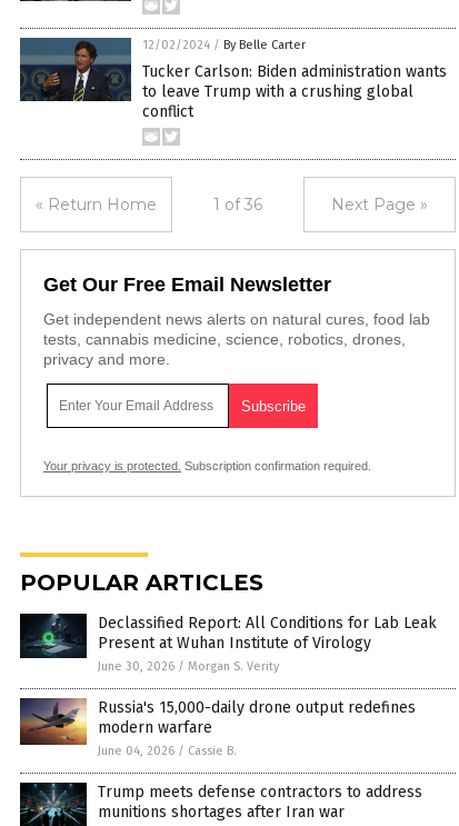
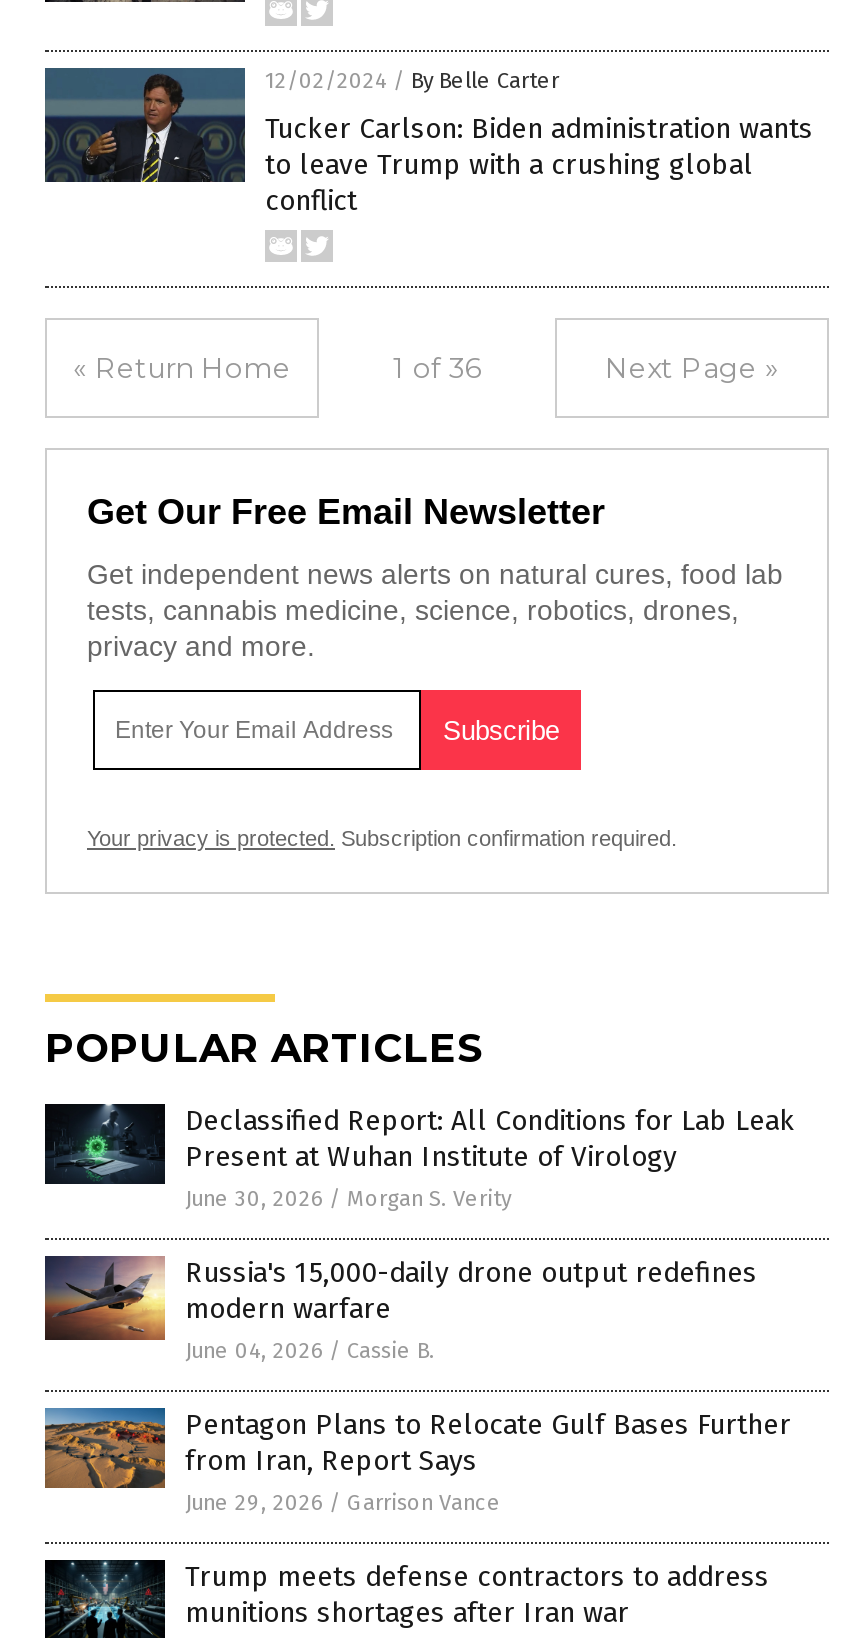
none -> [43,1406,791,1516] [image] | Pentagon Plans to Relocate Gulf Bases Further | from Iran, Report Says | June 29, 2026 / Garrison Vance

